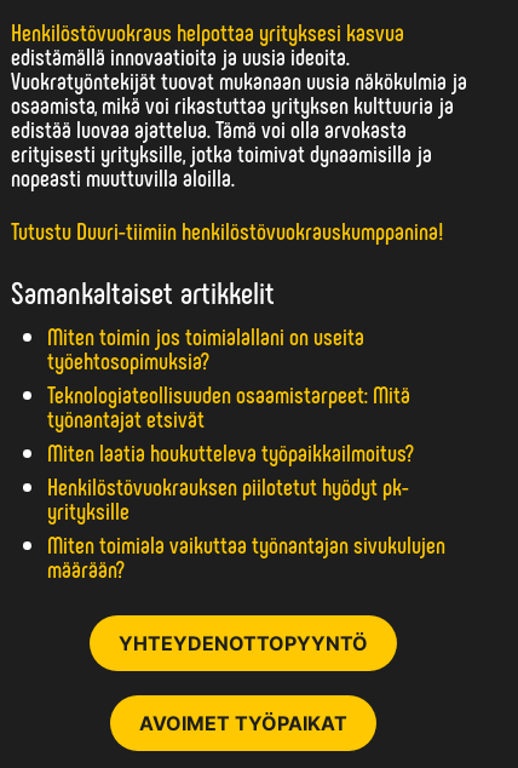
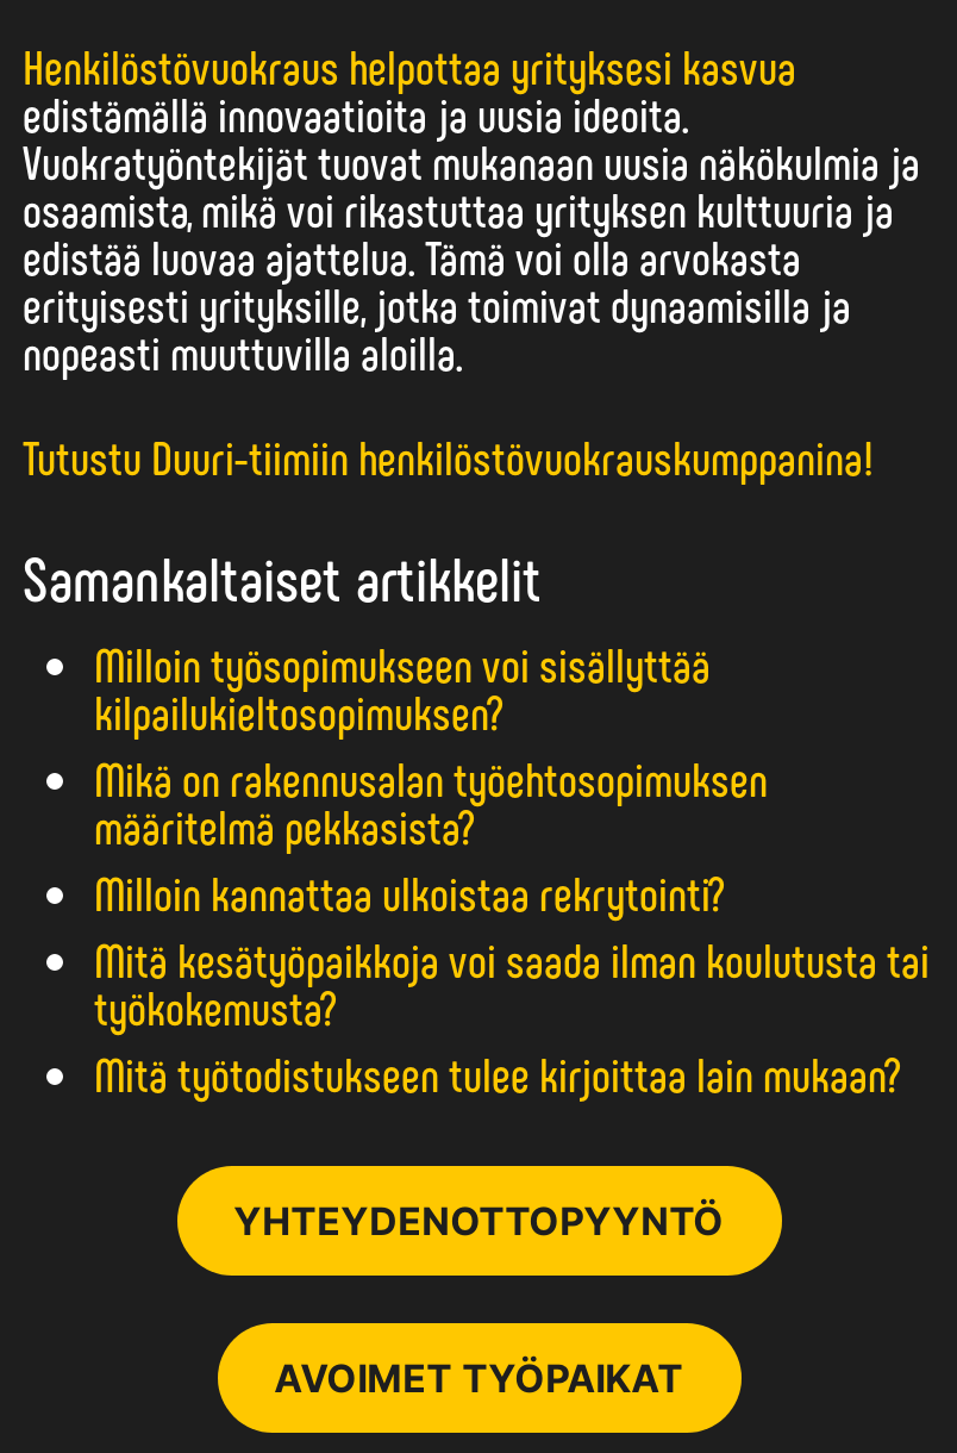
[47,321,445,583] Miten toimin jos toimialallani on useita | työehtosopimuksia? | Teknologiateollisuuden osaamistarpeet: Mitä | työnantajat etsivät | Miten laatia houkutteleva työpaikkailmoitus? | Henkilöstövuokrauksen piilotetut hyödyt pk- | yrityksille | Miten toimiala vaikuttaa työnantajan sivukulujen | määrään? -> [94,635,930,1102] Milloin työsopimukseen voi sisällyttää | kilpailukieltosopimuksen? | Mikä on rakennusalan työehtosopimuksen | määritelmä pekkasista? | Milloin kannattaa ulkoistaa rekrytointi? | Mitä kesätyöpaikkoja voi saada ilman koulutusta tai | työkokemusta? | Mitä työtodistukseen tulee kirjoittaa lain mukaan?

